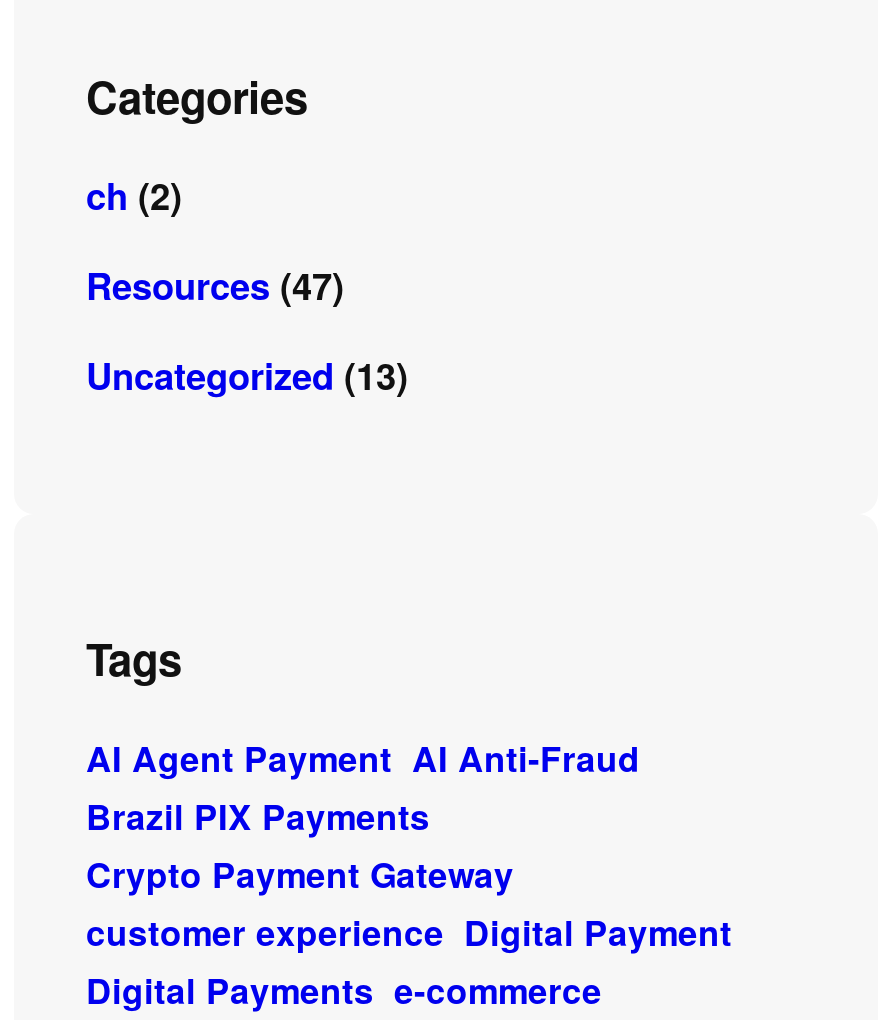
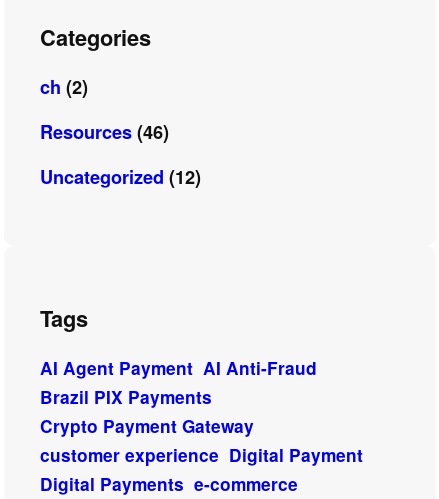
[86,260,344,312] Resources (47) -> [40,119,169,145] Resources (46)
[86,350,408,402] Uncategorized (13) -> [40,164,201,190] Uncategorized (12)

